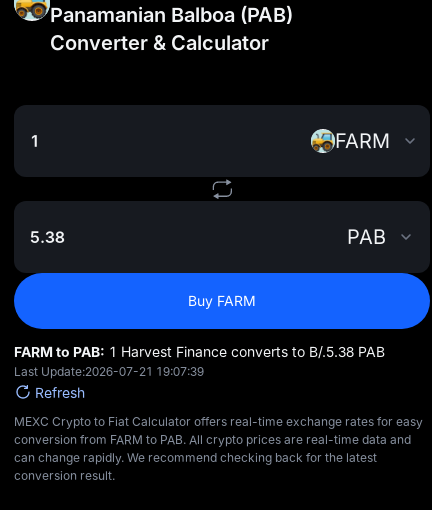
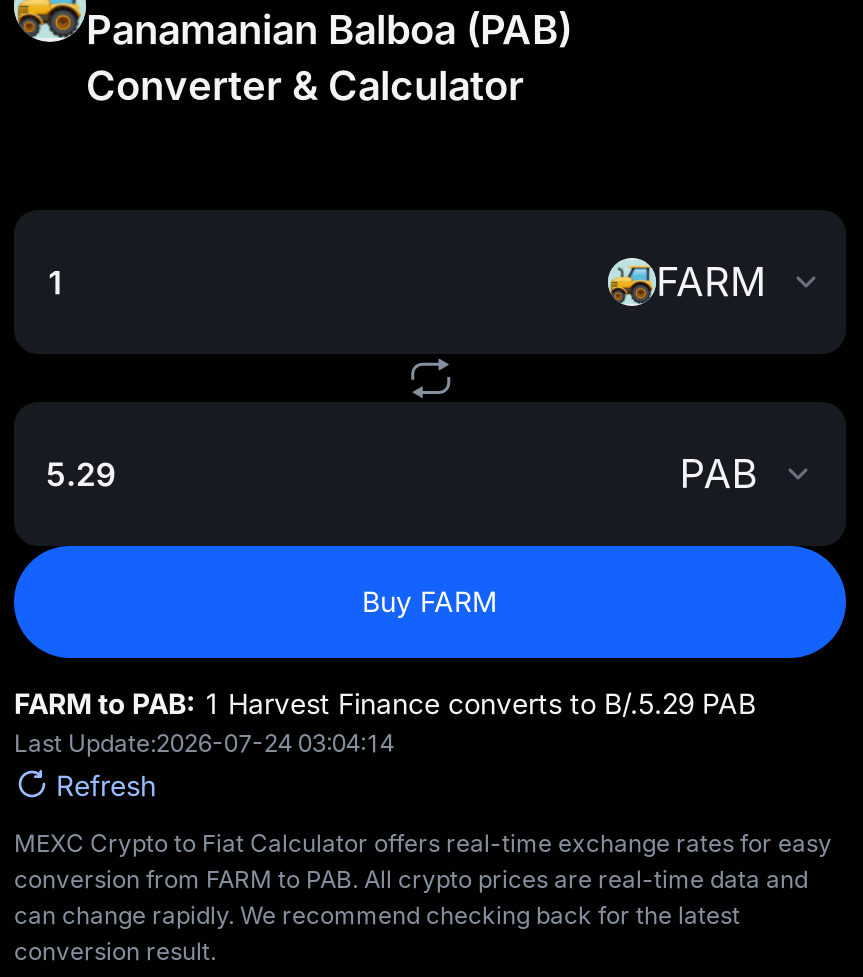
[14,343,385,360] FARM to PAB: 1 Harvest Finance converts to B/.5.38 PAB -> [14,686,756,720] FARM to PAB: 1 Harvest Finance converts to B/.5.29 PAB
[14,364,204,379] Last Update:2026-07-21 19:07:39 -> [14,728,394,758] Last Update:2026-07-24 03:04:14

